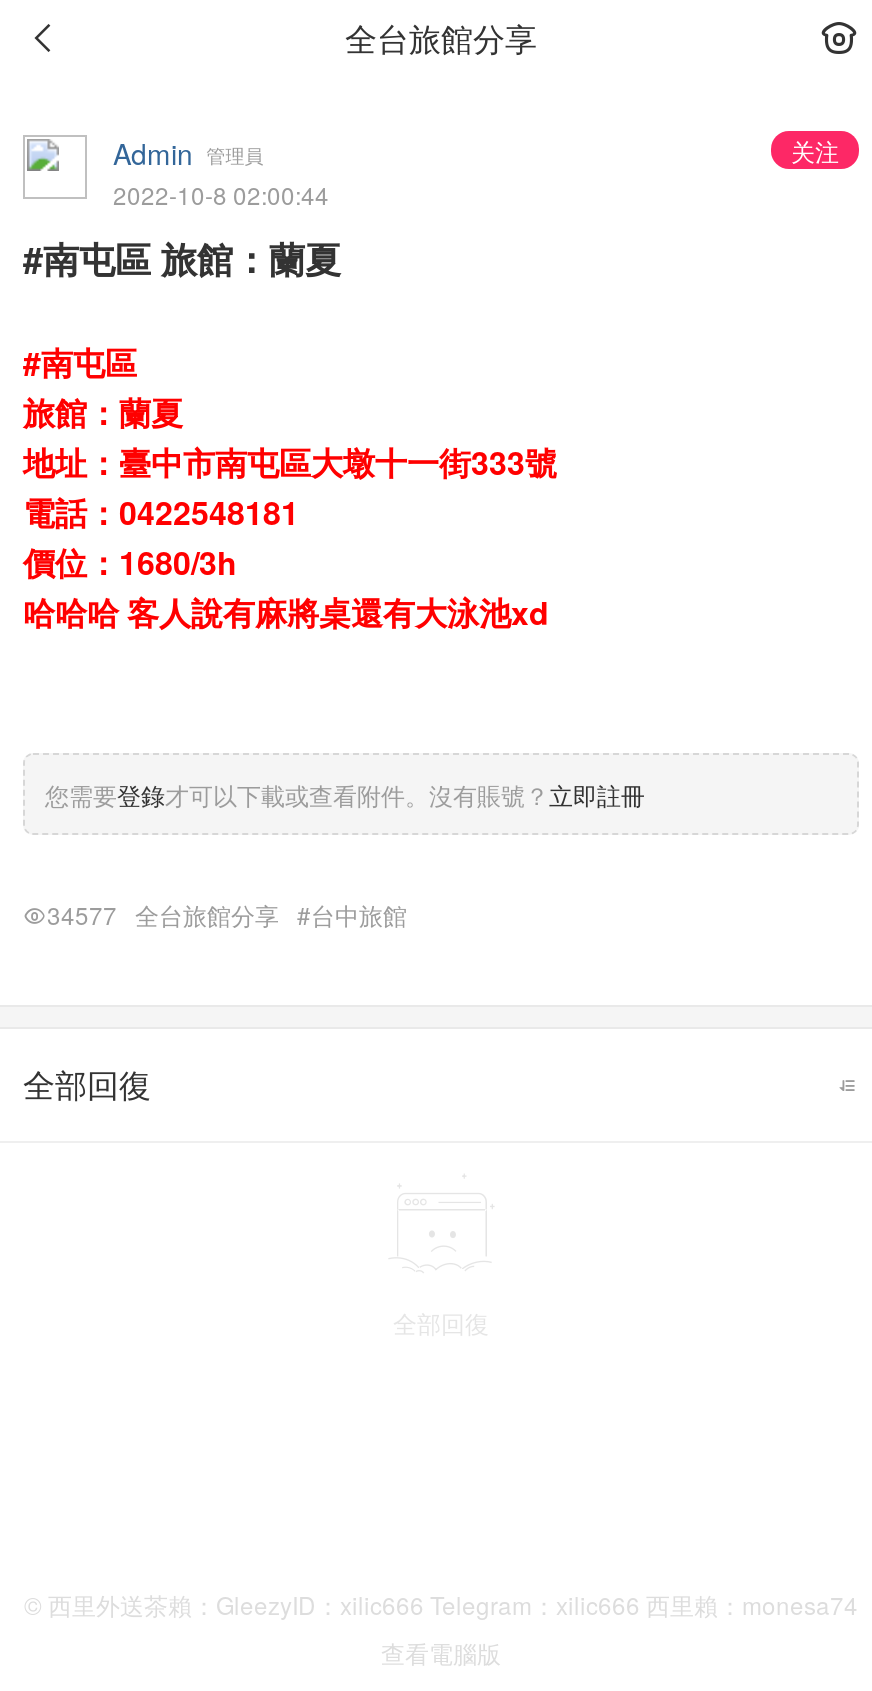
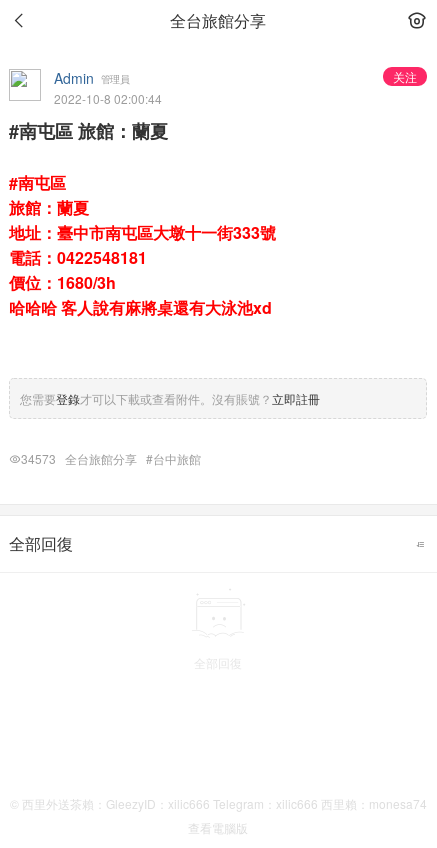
[47,897,419,931] 34577 全台旅館分享 #台中旅館 -> [21,450,207,467] 34573 全台旅館分享 #台中旅館

